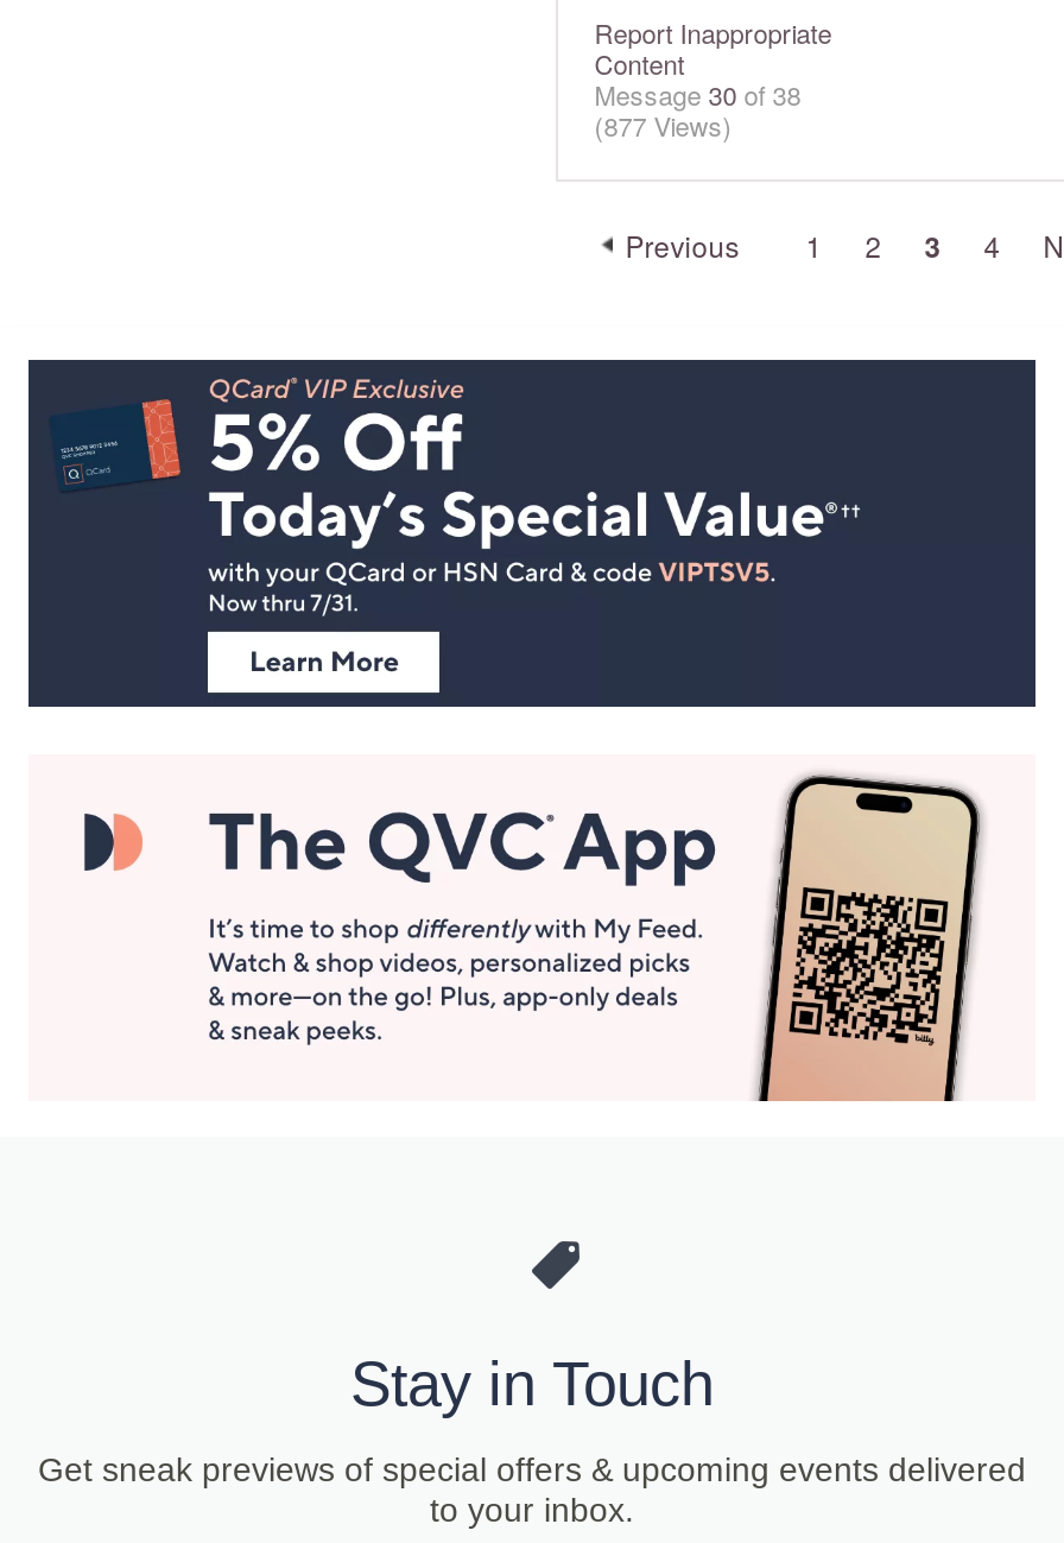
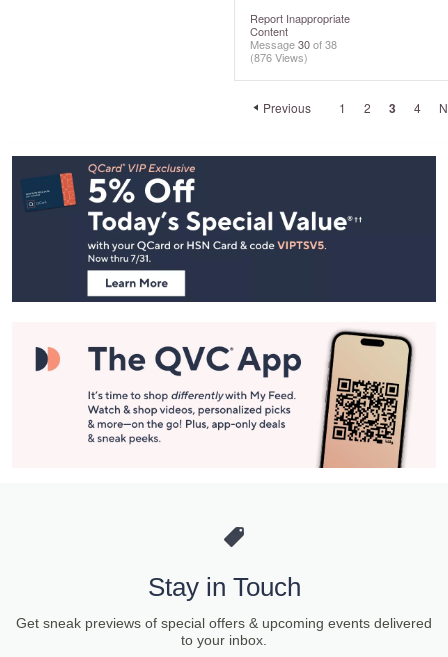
[594,106,732,144] (877 Views) -> [250,49,308,65] (876 Views)

